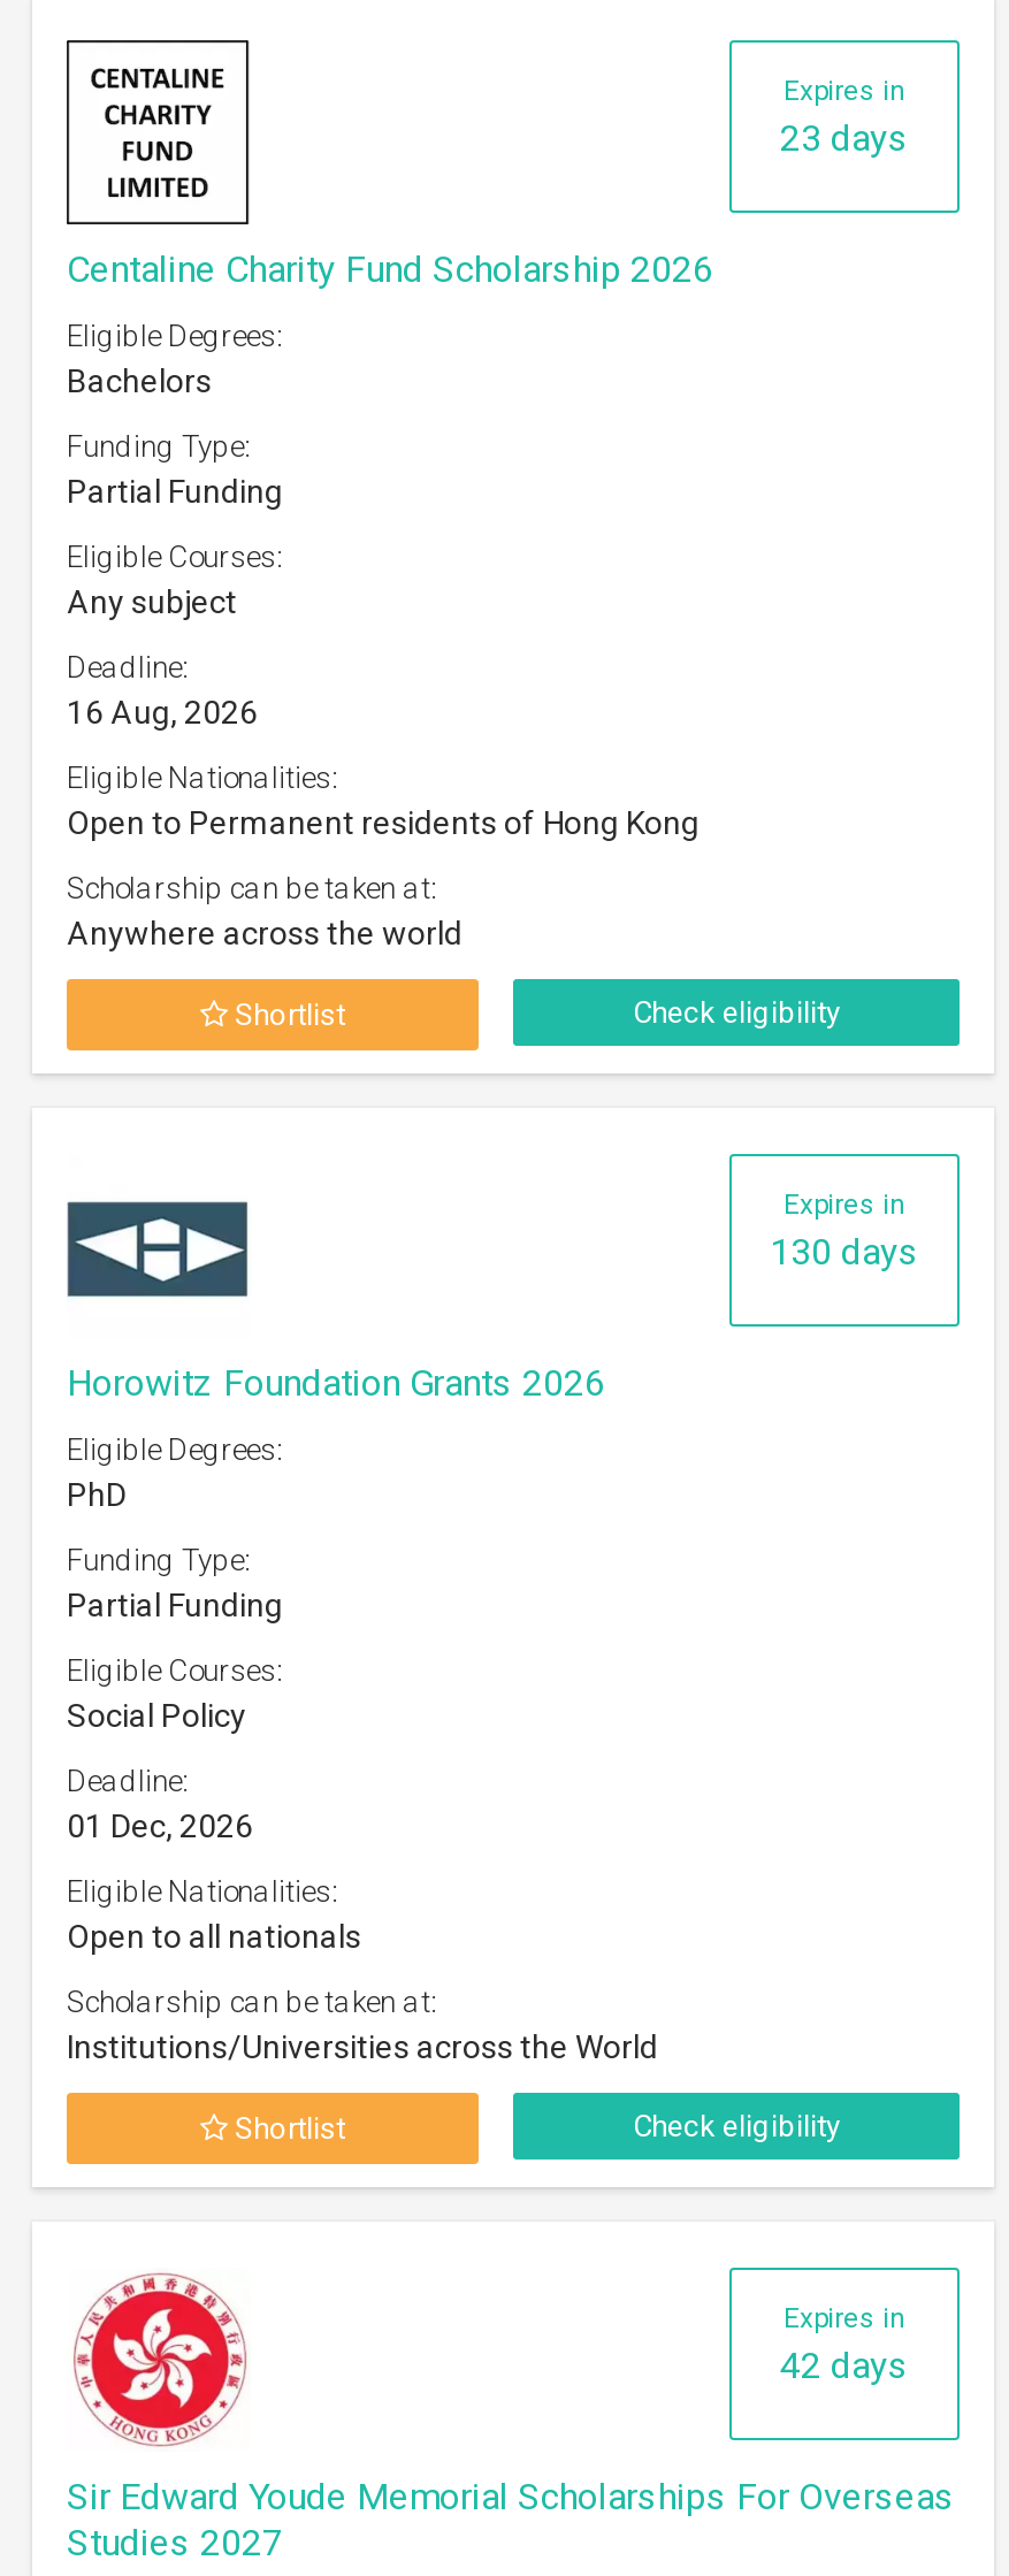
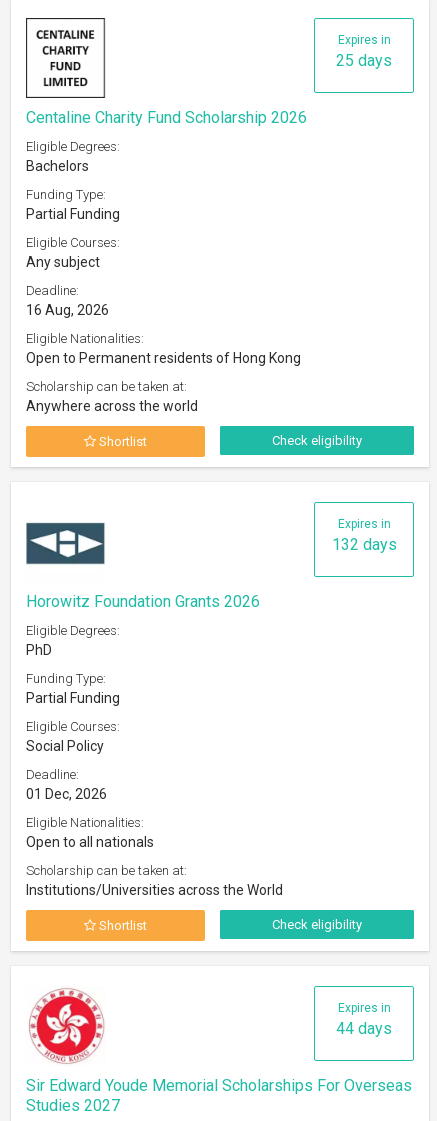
[780,116,909,160] 23 days -> [336,51,392,70] 25 days
[770,1230,919,1274] 130 days -> [331,535,396,554] 132 days
[780,2344,909,2387] 42 days -> [336,1019,392,1038] 44 days

